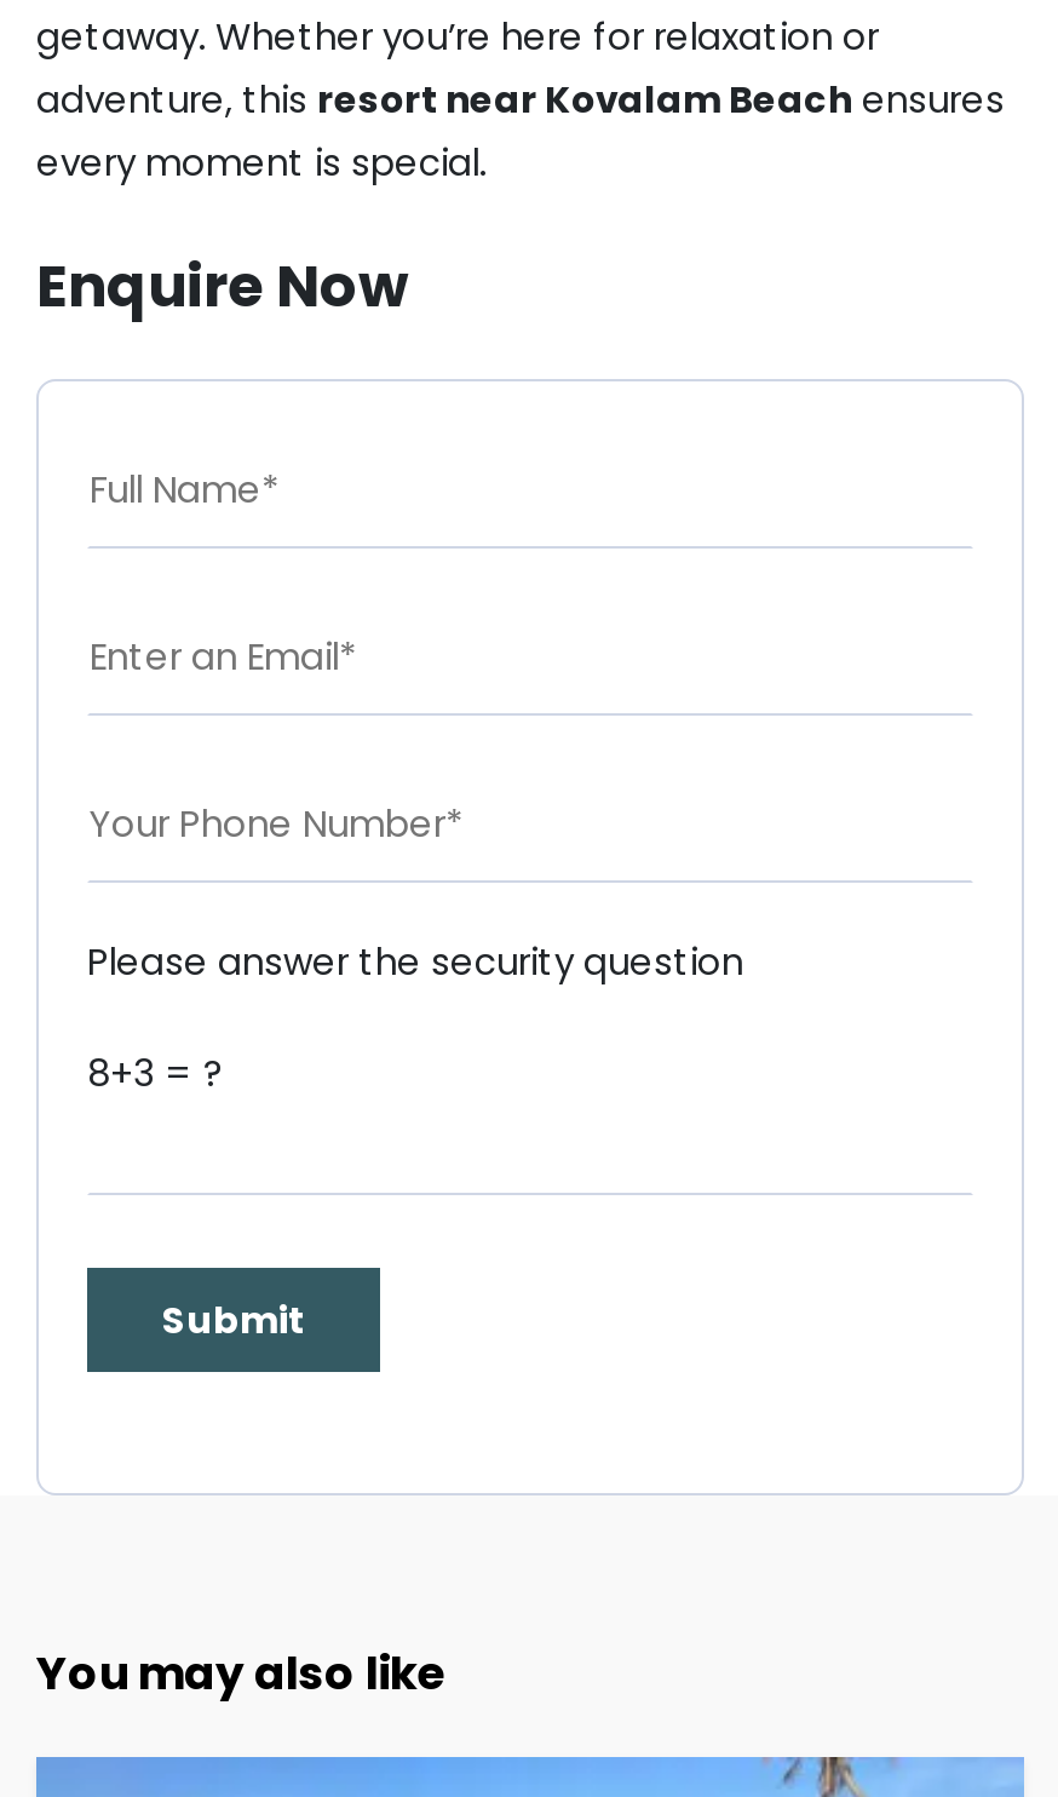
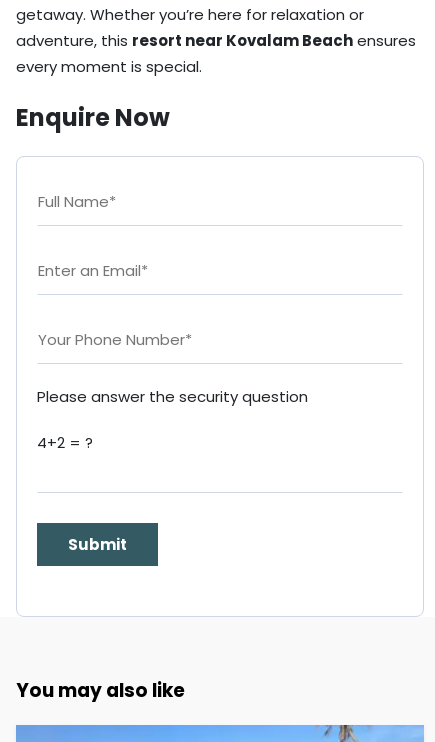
[87,1047,223,1098] 8+3 = ? -> [37,432,93,453] 4+2 = ?

